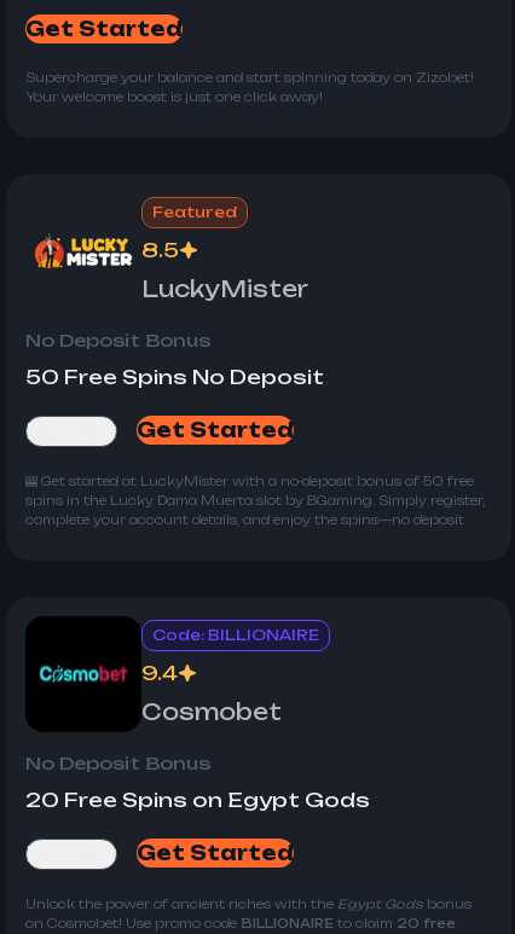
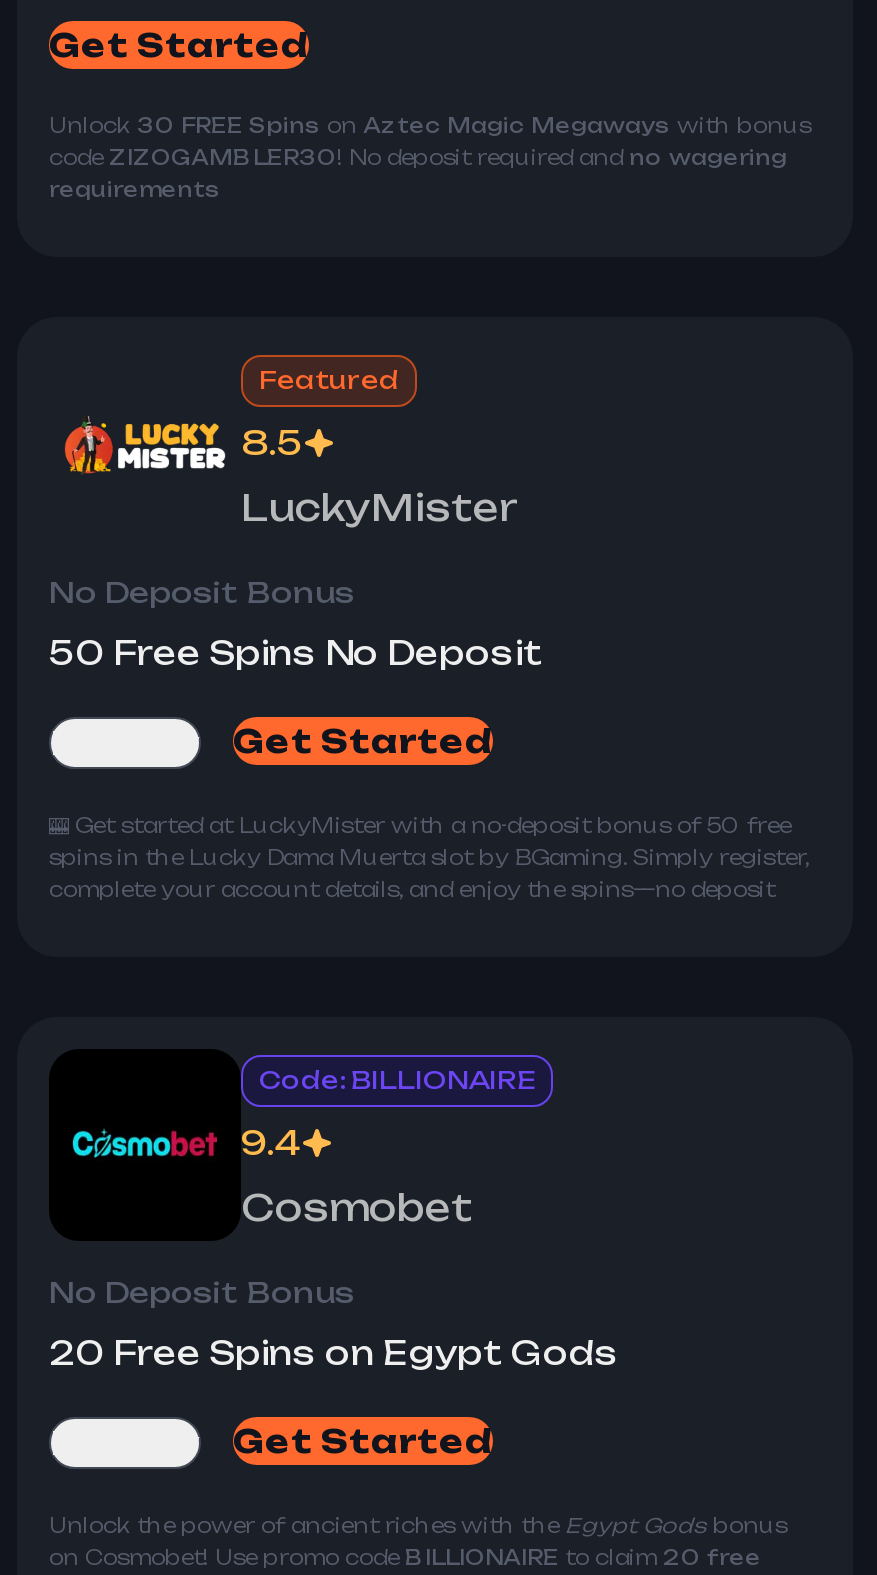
[25,70,474,104] Supercharge your balance and start spinning today on Zizobet! | Your welcome boost is just one click away! -> [49,113,811,201] Unlock 30 FREE Spins on Aztec Magic Megaways with bonus | code ZIZOGAMBLER30! No deposit required and no wagering | requirements

